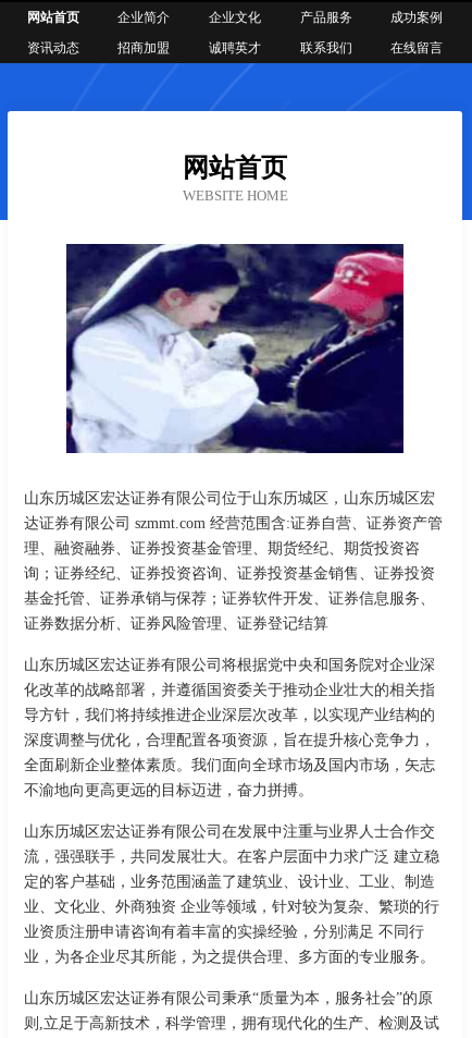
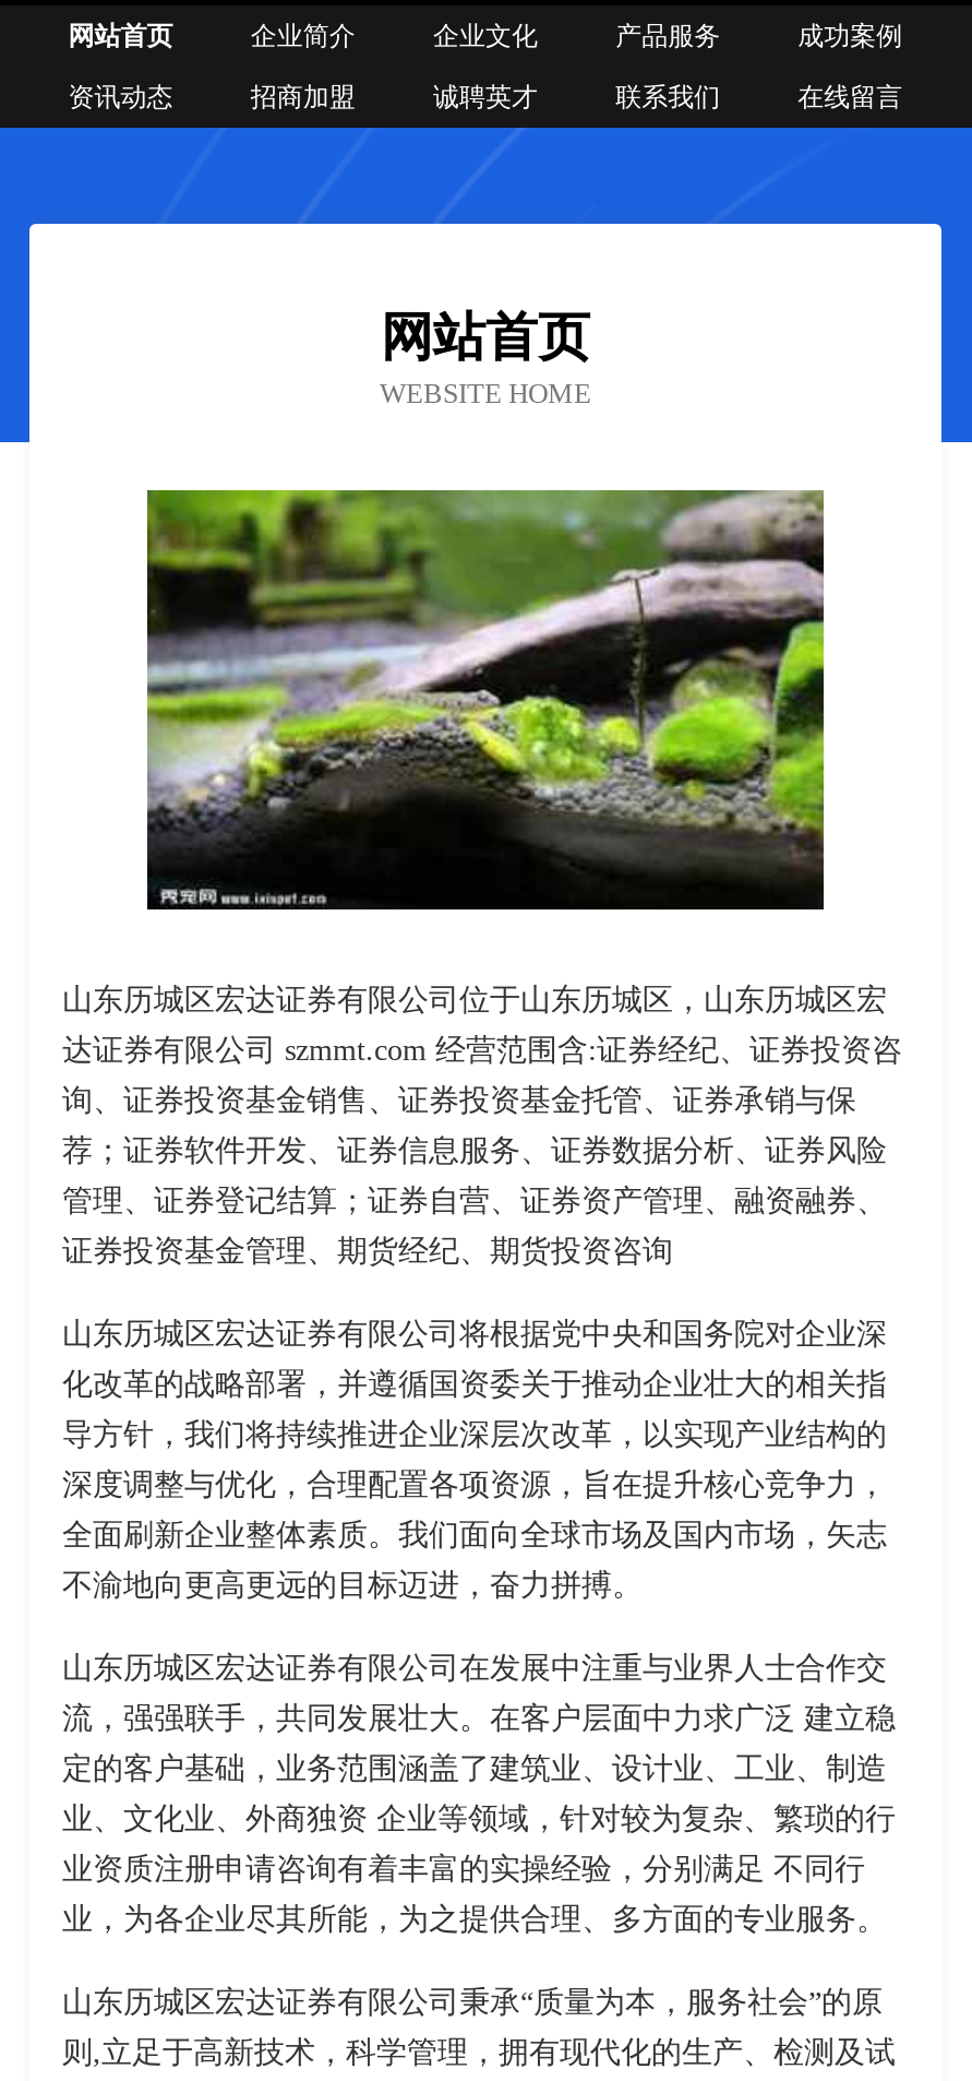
[65,243,405,454] [image] -> [145,488,826,912] [image]
[24,516,443,532] 达证券有限公司 szmmt.com 经营范围含:证券自营、证券资产管 -> [62,1035,902,1068] 达证券有限公司 szmmt.com 经营范围含:证券经纪、证券投资咨
[24,541,420,557] 理、融资融券、证券投资基金管理、期货经纪、期货投资咨 -> [62,1085,856,1118] 询、证券投资基金销售、证券投资基金托管、证券承销与保
[24,566,435,582] 询；证券经纪、证券投资咨询、证券投资基金销售、证券投资 -> [62,1135,887,1168] 荐；证券软件开发、证券信息服务、证券数据分析、证券风险
[24,591,435,607] 基金托管、证券承销与保荐；证券软件开发、证券信息服务、 -> [62,1185,887,1218] 管理、证券登记结算；证券自营、证券资产管理、融资融券、
[24,616,328,632] 证券数据分析、证券风险管理、证券登记结算 -> [62,1236,673,1268] 证券投资基金管理、期货经纪、期货投资咨询

